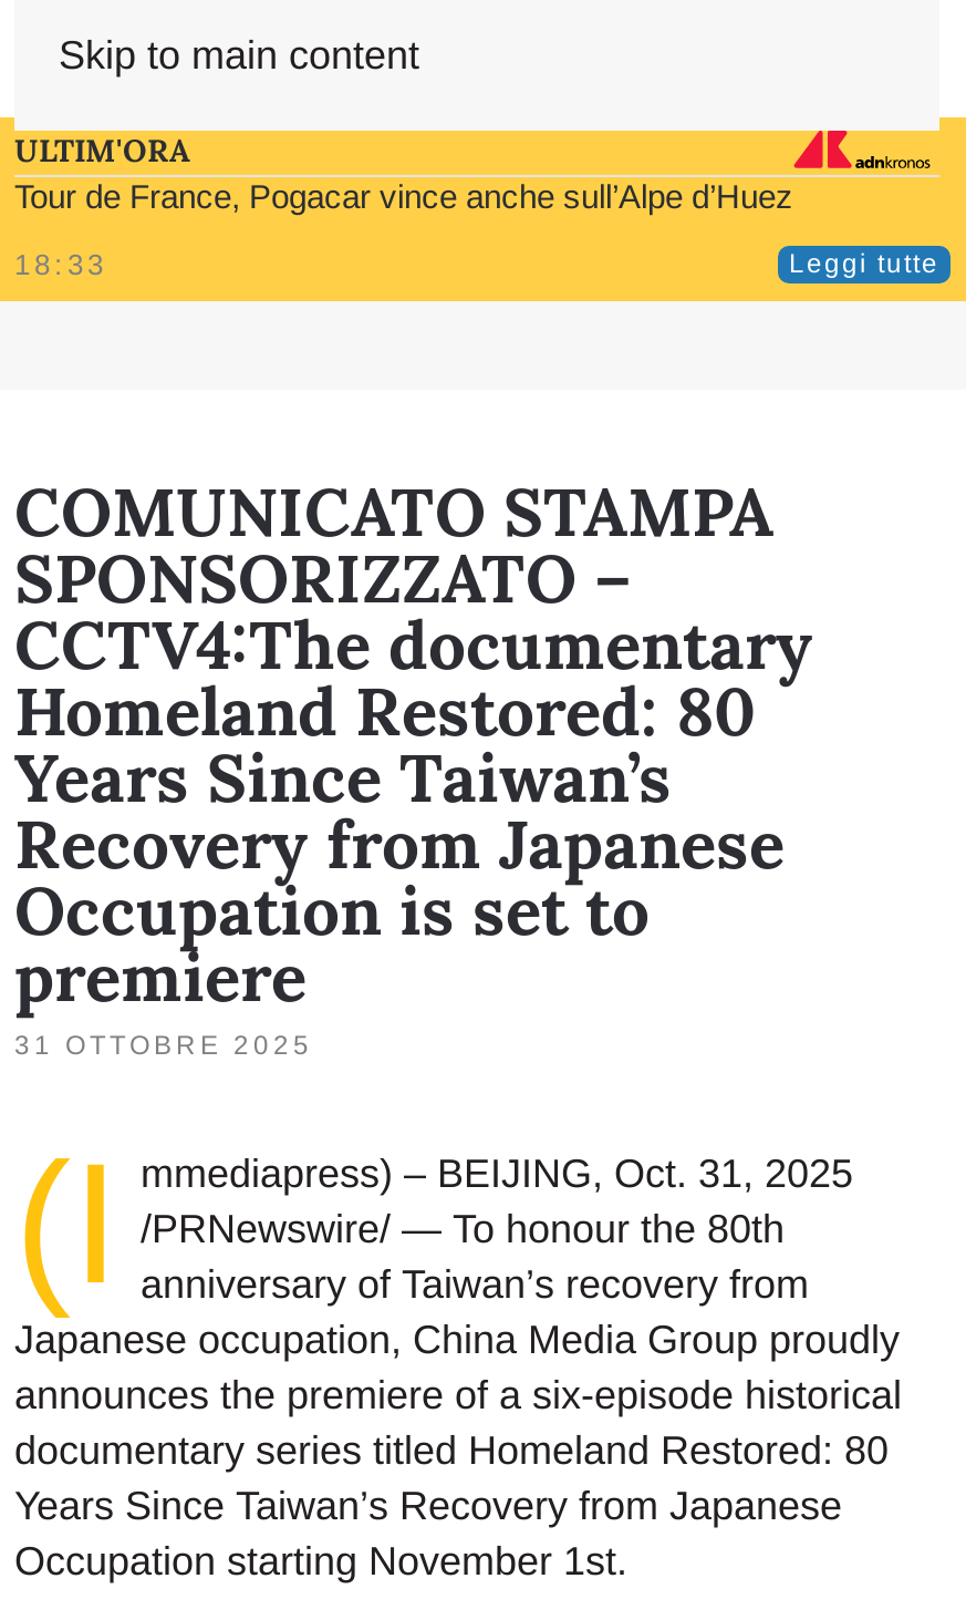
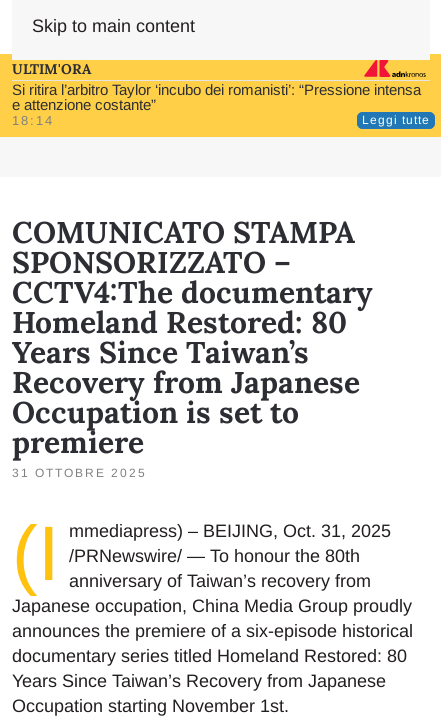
[14,177,793,281] Tour de France, Pogacar vince anche sull’Alpe d’Huez | 18:33 -> [12,81,421,128] Si ritira l’arbitro Taylor ‘incubo dei romanisti’: “Pressione intensa | e attenzione costante” | 18:14

